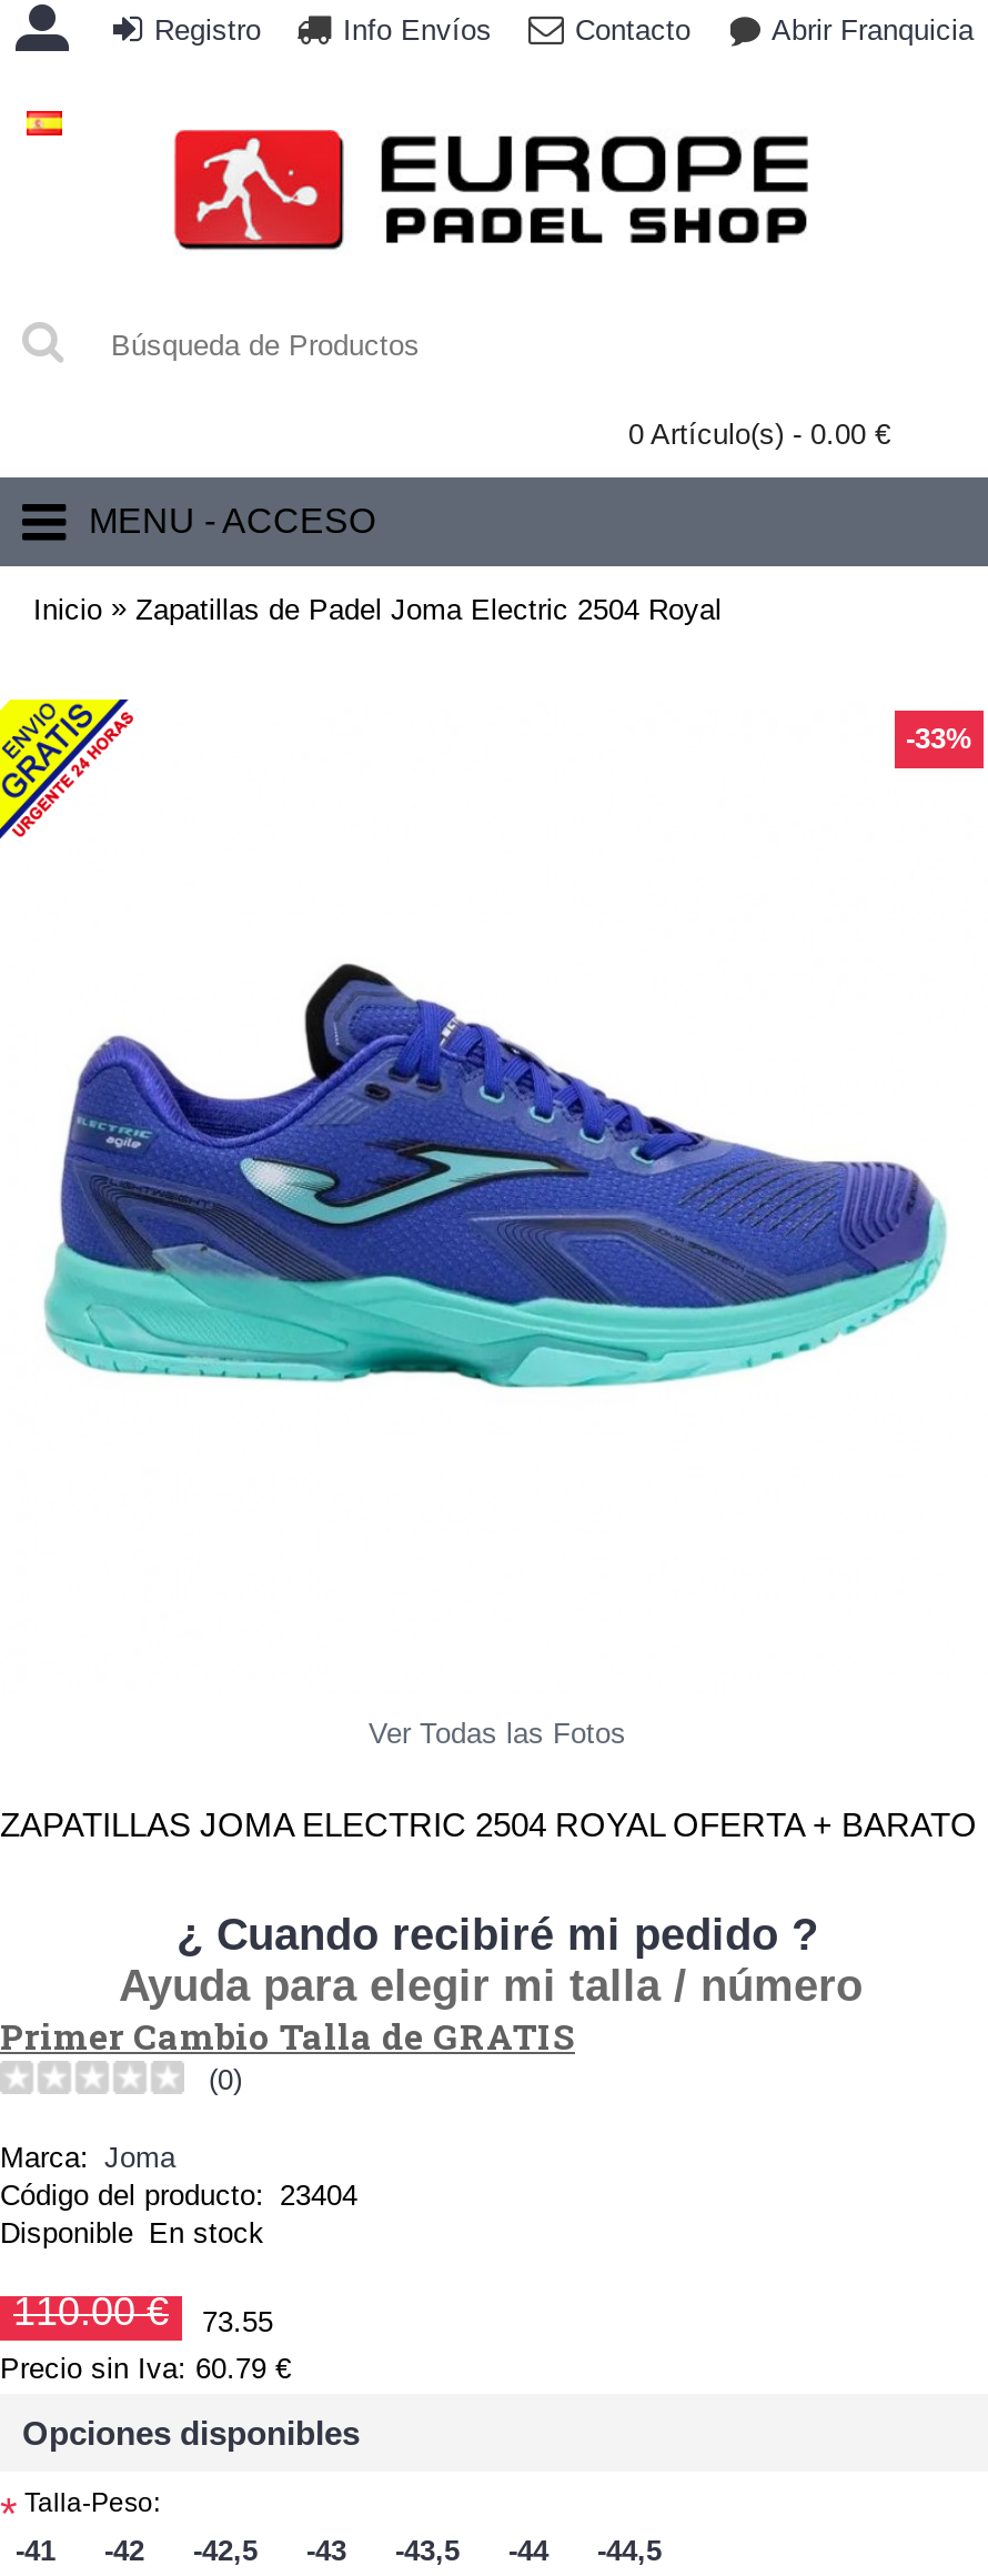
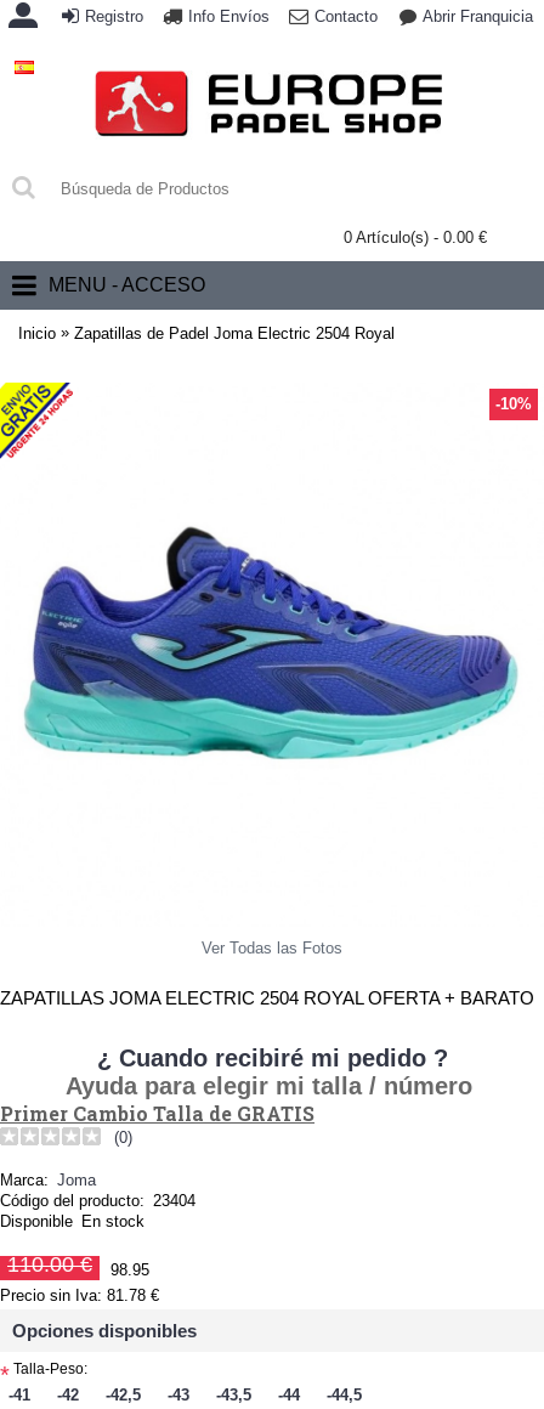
[906,722,972,755] -33% -> [495,395,532,413] -10%
[202,2305,273,2338] 73.55 -> [110,1261,149,1279] 98.95
[0,2352,291,2385] Precio sin Iva: 60.79 € -> [0,1286,159,1305] Precio sin Iva: 81.78 €

